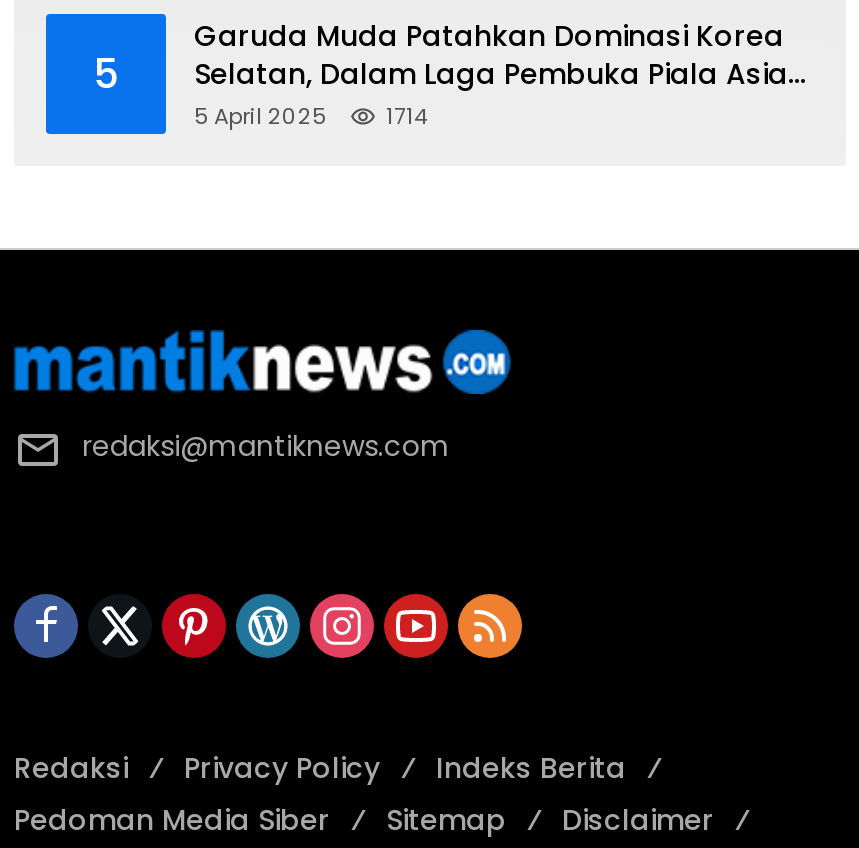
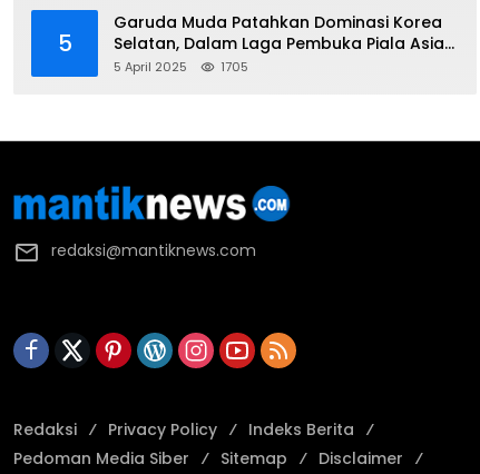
[386,99,428,131] 1714 -> [221,58,248,75] 1705

